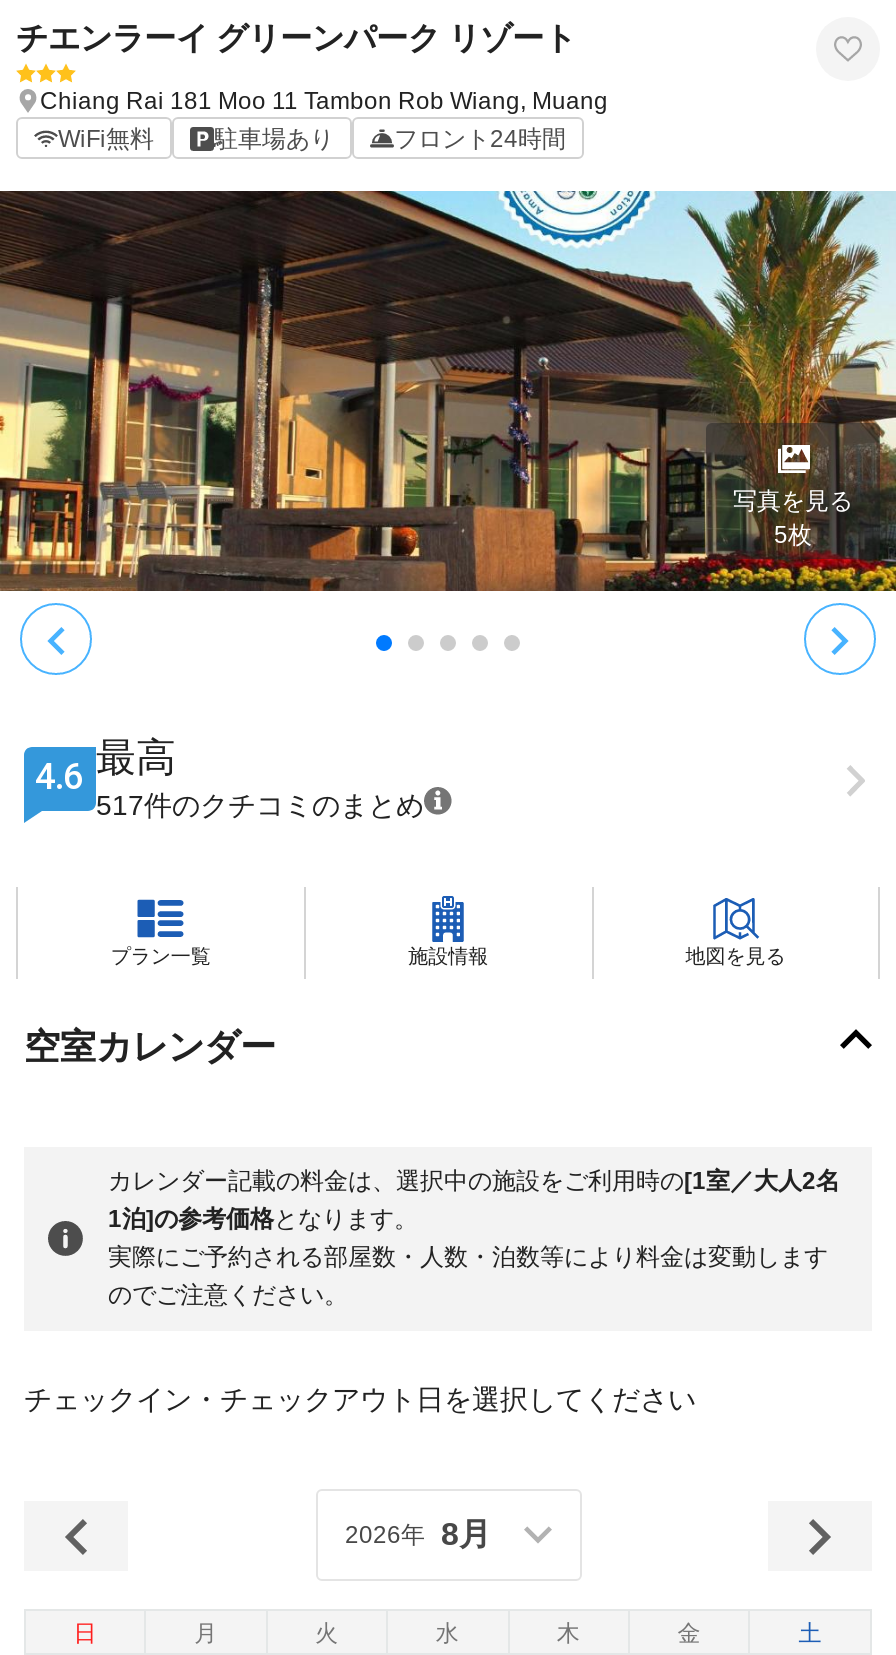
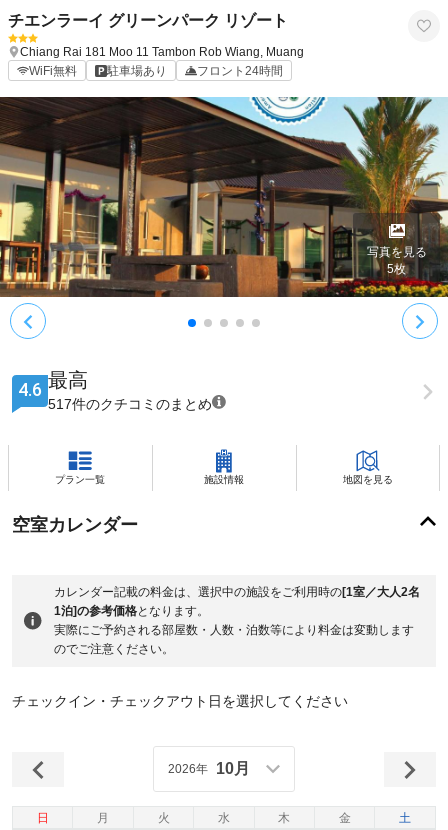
[345,1517,491,1551] 2026年 8月 -> [168,760,250,777] 2026年 10月

